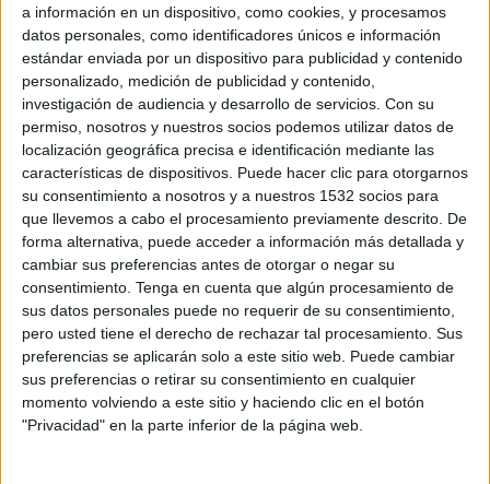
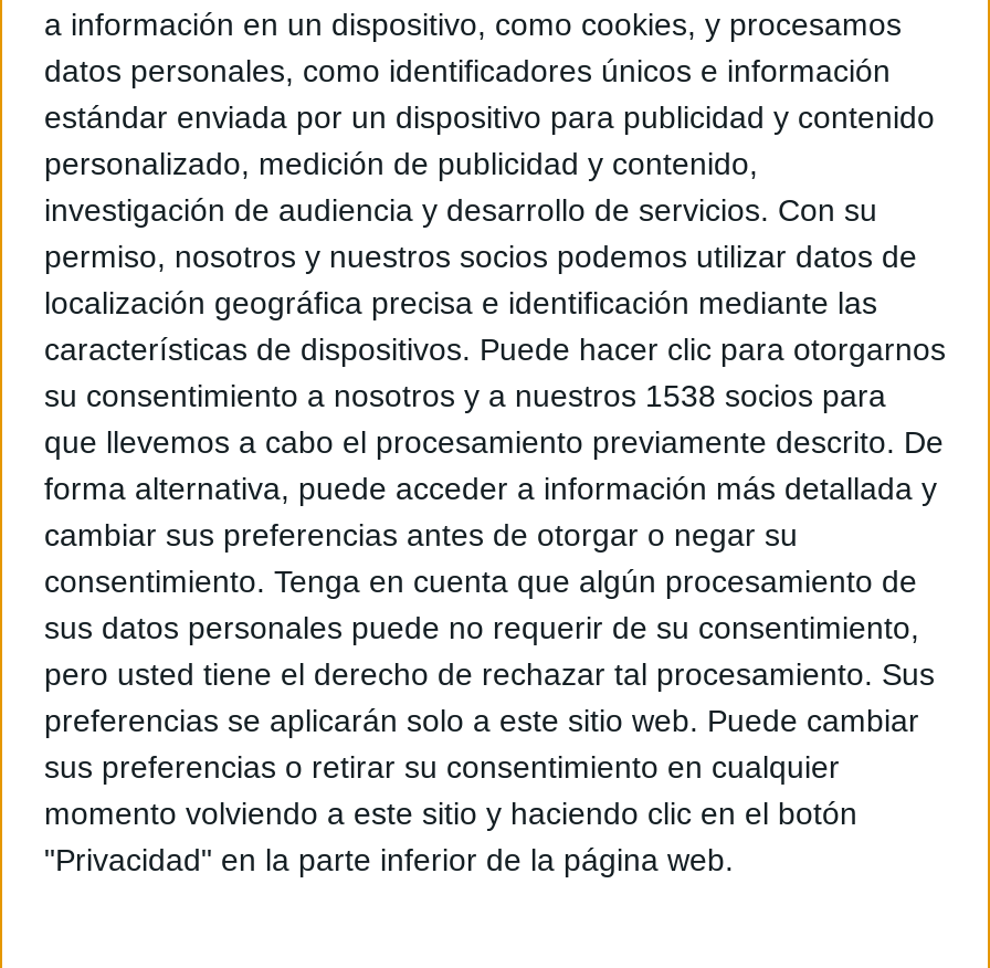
[22,186,439,204] su consentimiento a nosotros y a nuestros 1532 socios para -> [44,377,886,413] su consentimiento a nosotros y a nuestros 1538 socios para

